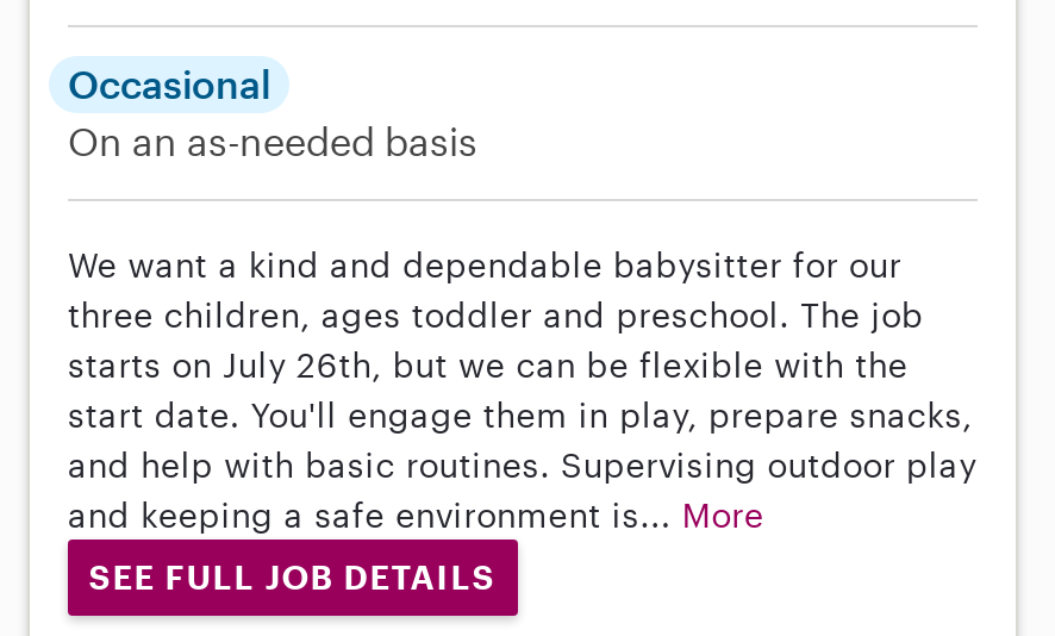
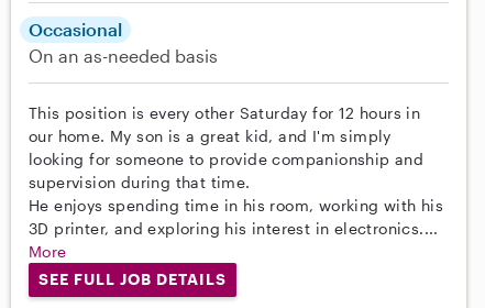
[68,246,977,536] We want a kind and dependable babysitter for our | three children, ages toddler and preschool. The job | starts on July 26th, but we can be flexible with the | start date. You'll engage them in play, prepare snacks, | and help with basic routines. Supervising outdoor play | and keeping a safe environment is... More -> [29,103,443,260] This position is every other Saturday for 12 hours in | our home. My son is a great kid, and I'm simply | looking for someone to provide companionship and | supervision during that time. | He enjoys spending time in his room, working with his | 3D printer, and exploring his interest in electronics.... | More

